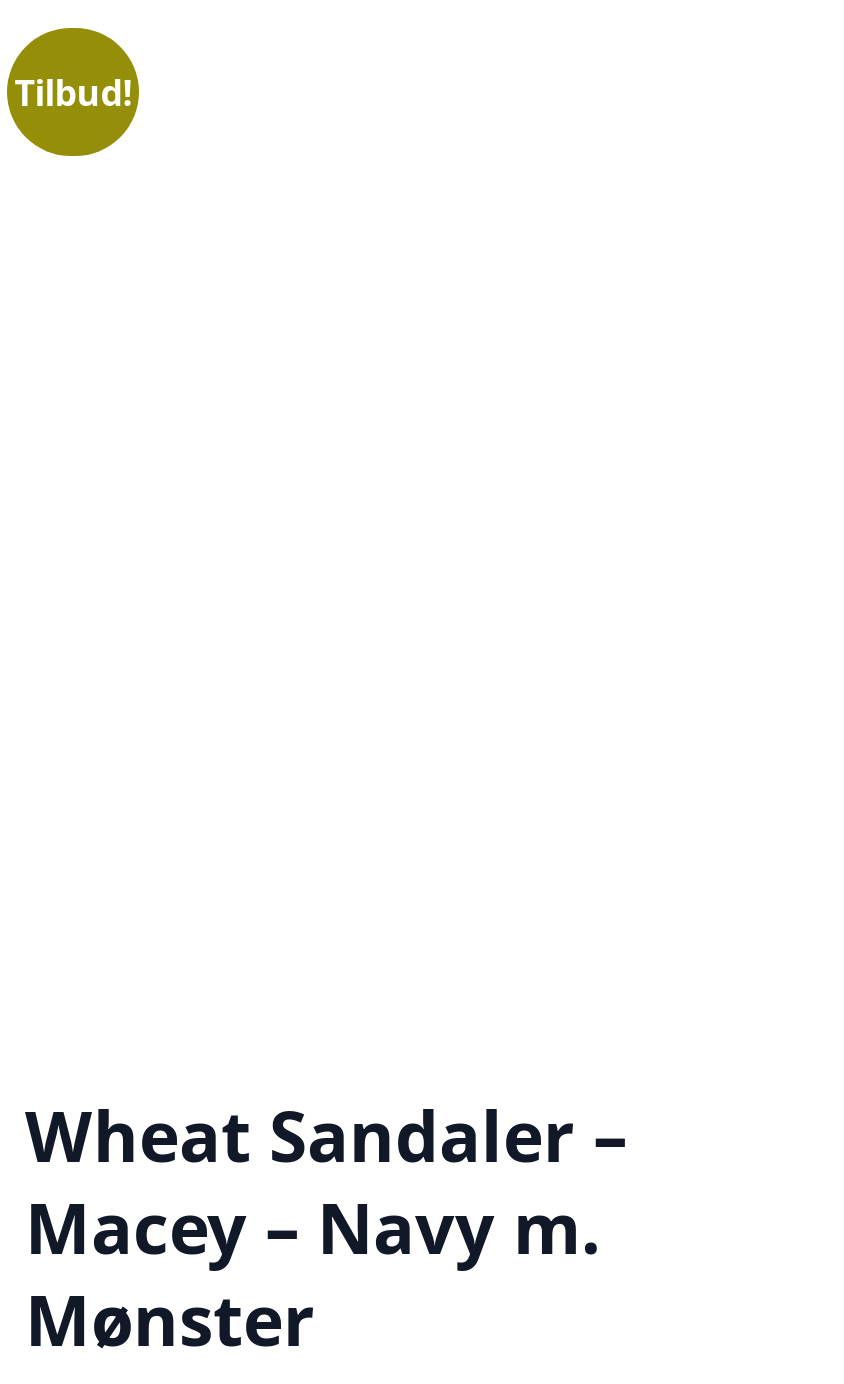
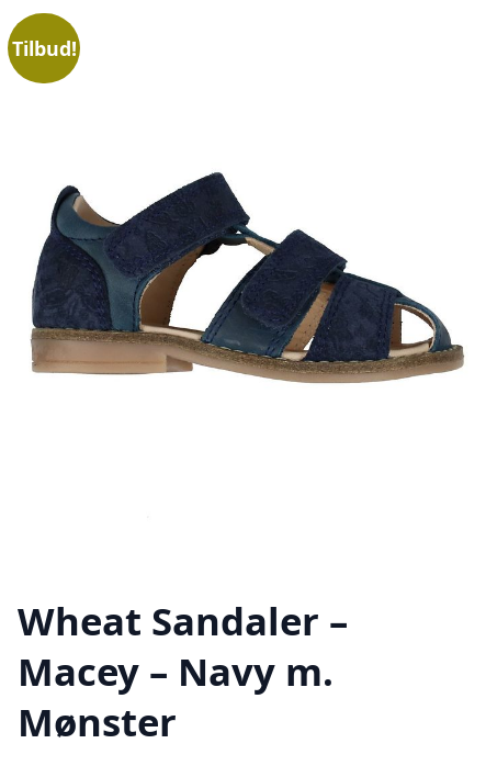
none -> [30,171,465,384] [image]

